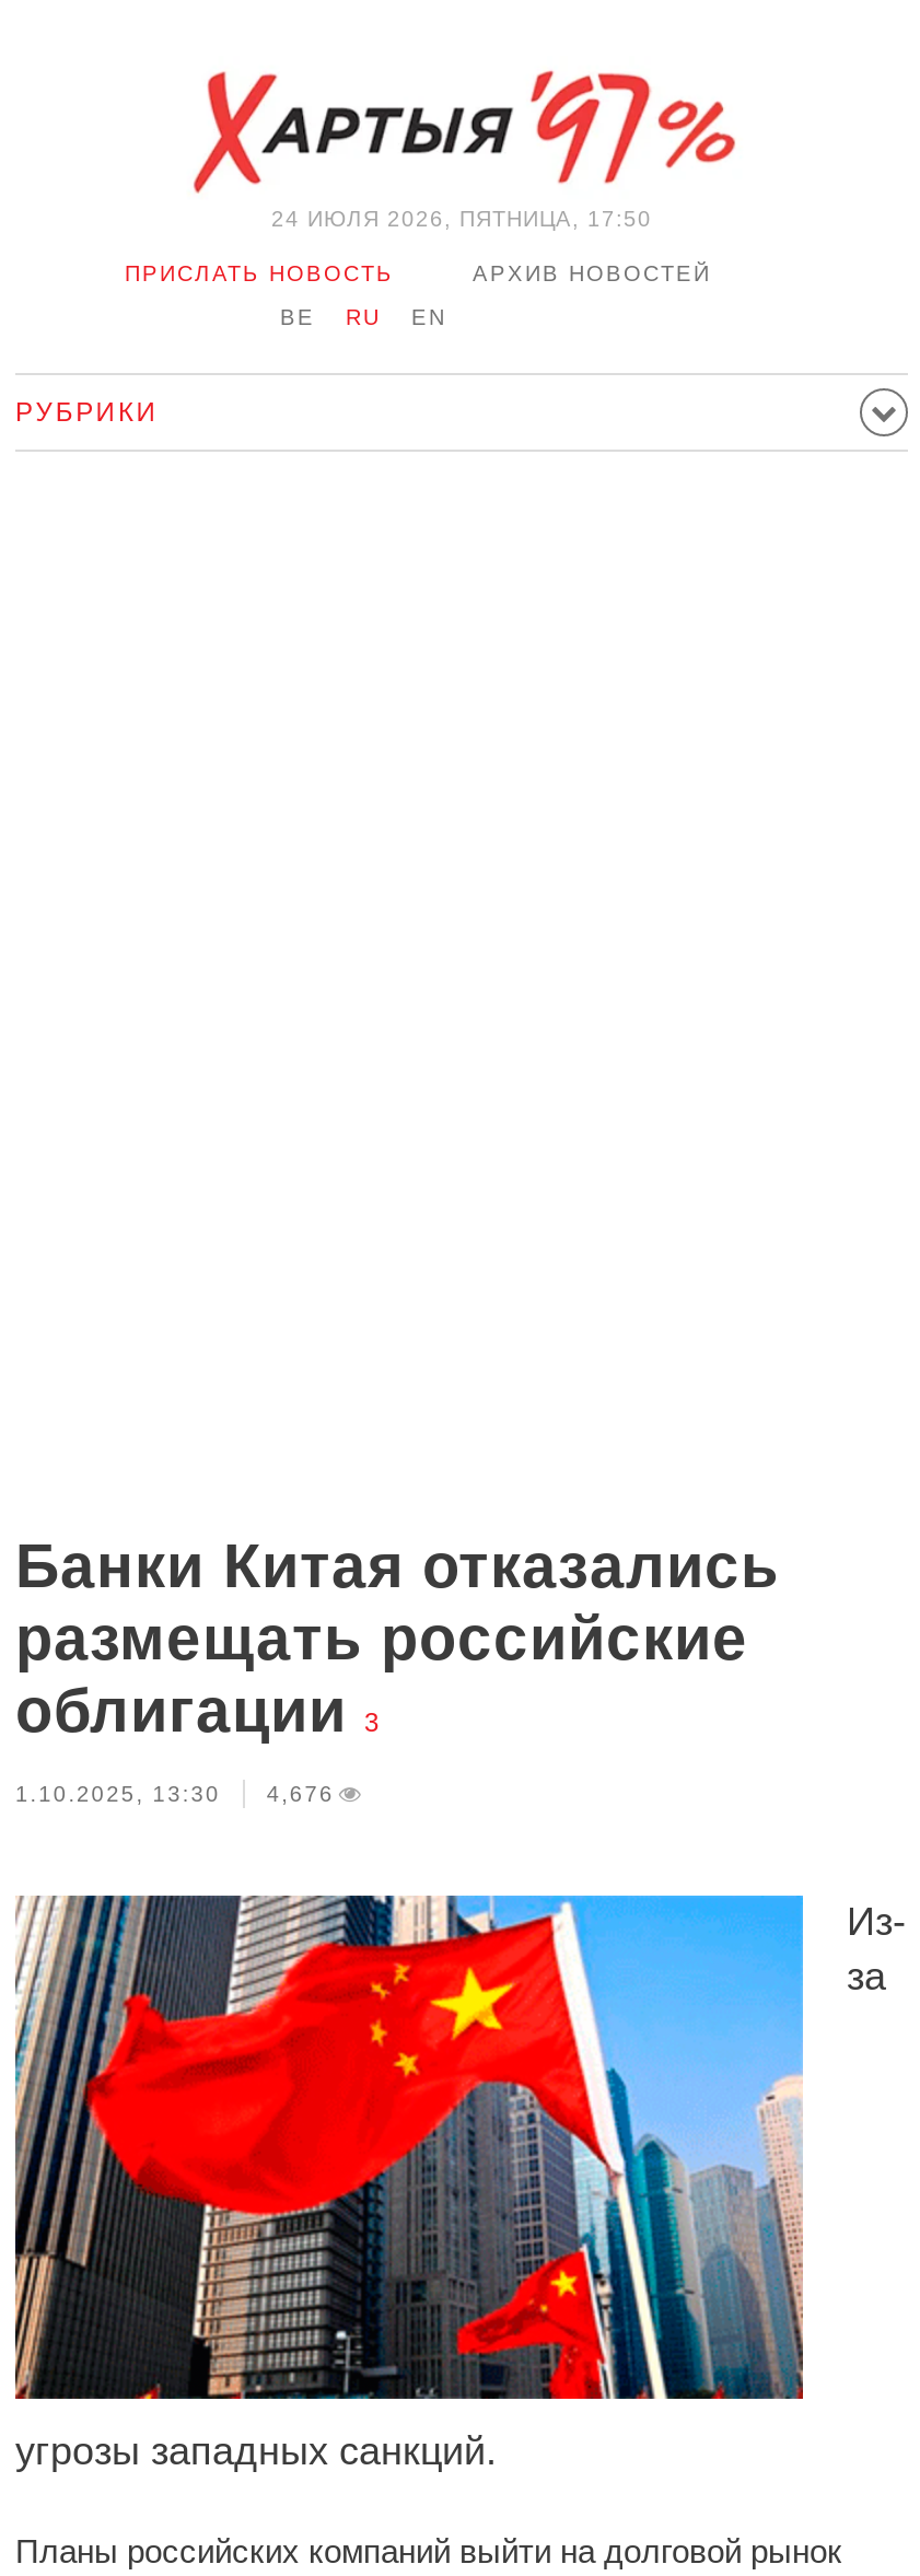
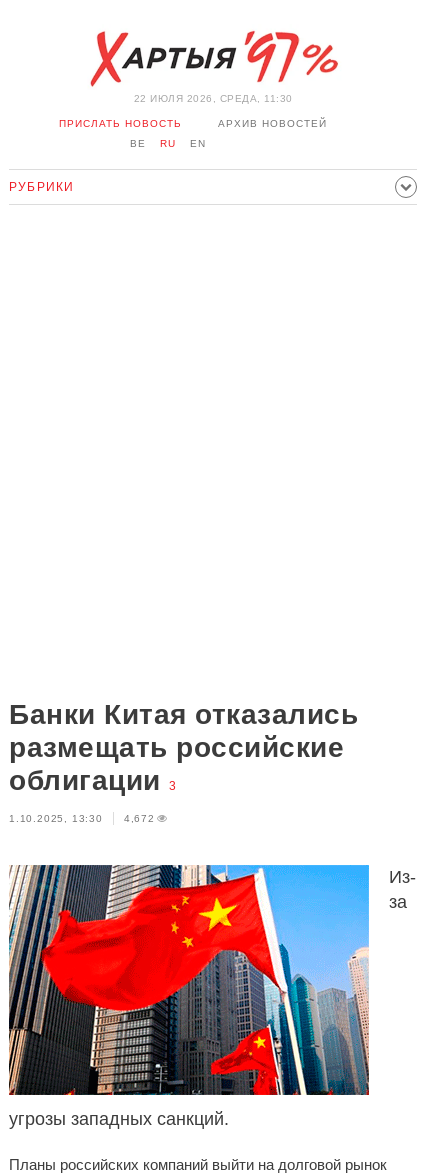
[271,207,652,231] 24 ИЮЛЯ 2026, ПЯТНИЦА, 17:50 -> [133,93,292,104] 22 ИЮЛЯ 2026, СРЕДА, 11:30
[15,1782,334,1806] 1.10.2025, 13:30 4,676 -> [9,813,155,824] 1.10.2025, 13:30 4,672

